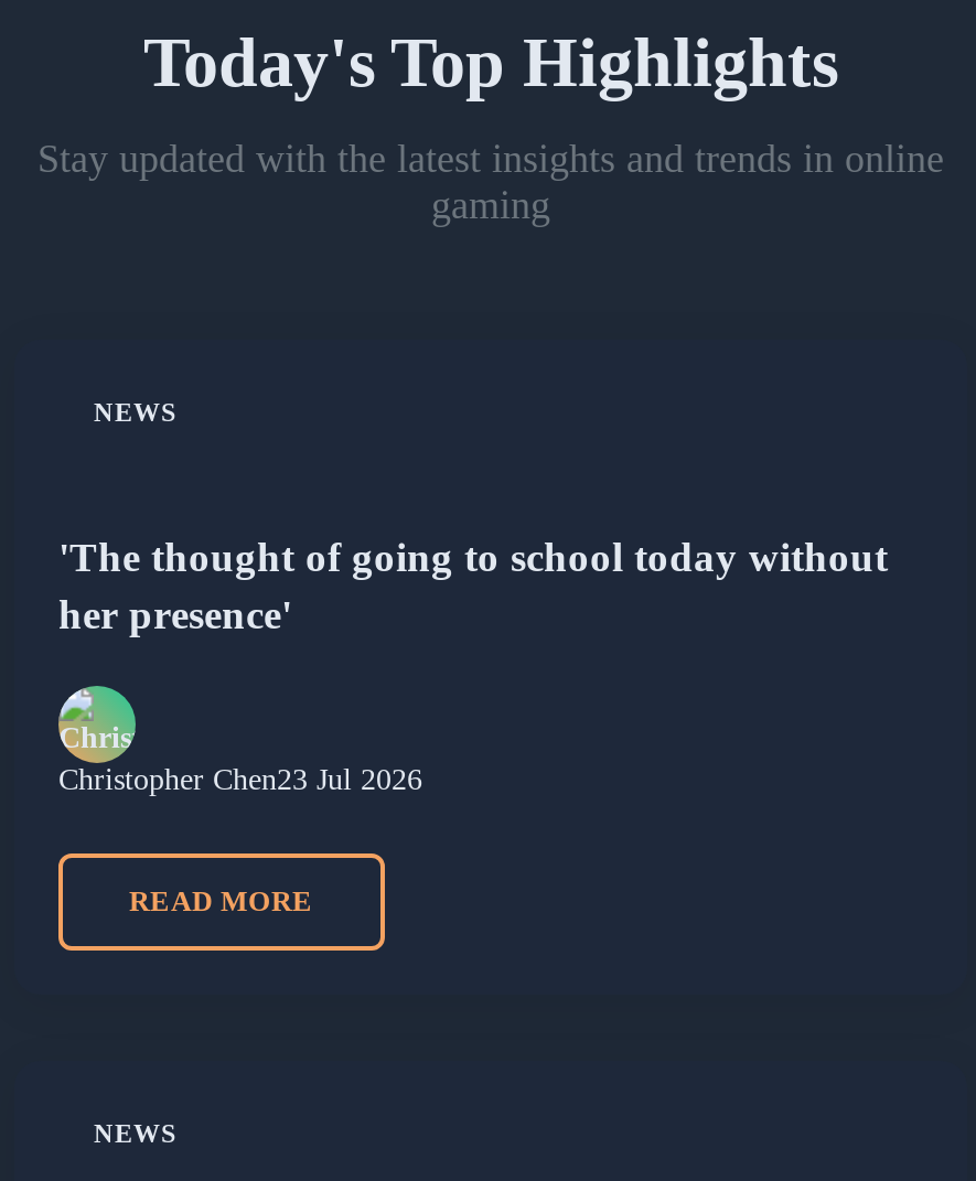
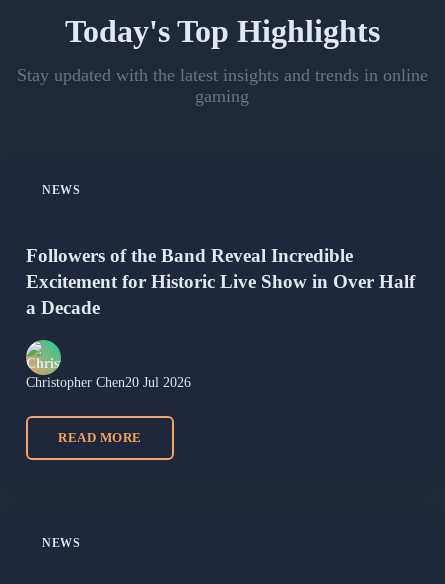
[58,534,888,638] 'The thought of going to school today without | her presence' -> [26,245,415,318] Followers of the Band Reveal Incredible | Excitement for Historic Live Show in Over Half | a Decade
[58,763,422,796] Christopher Chen23 Jul 2026 -> [26,375,191,390] Christopher Chen20 Jul 2026

